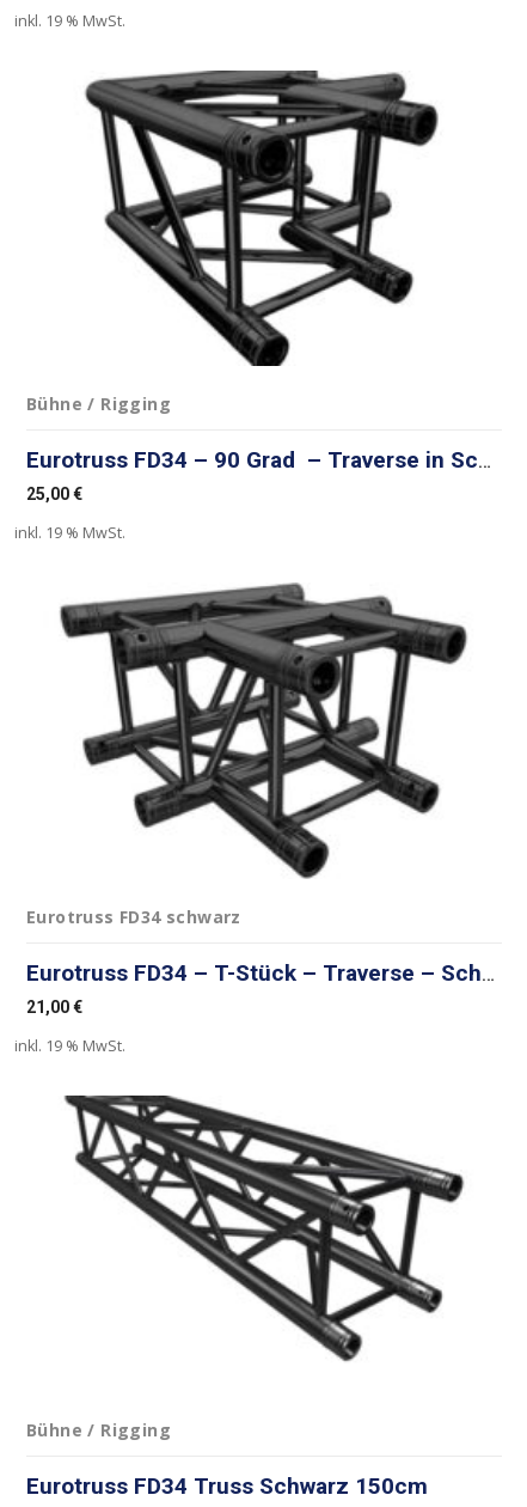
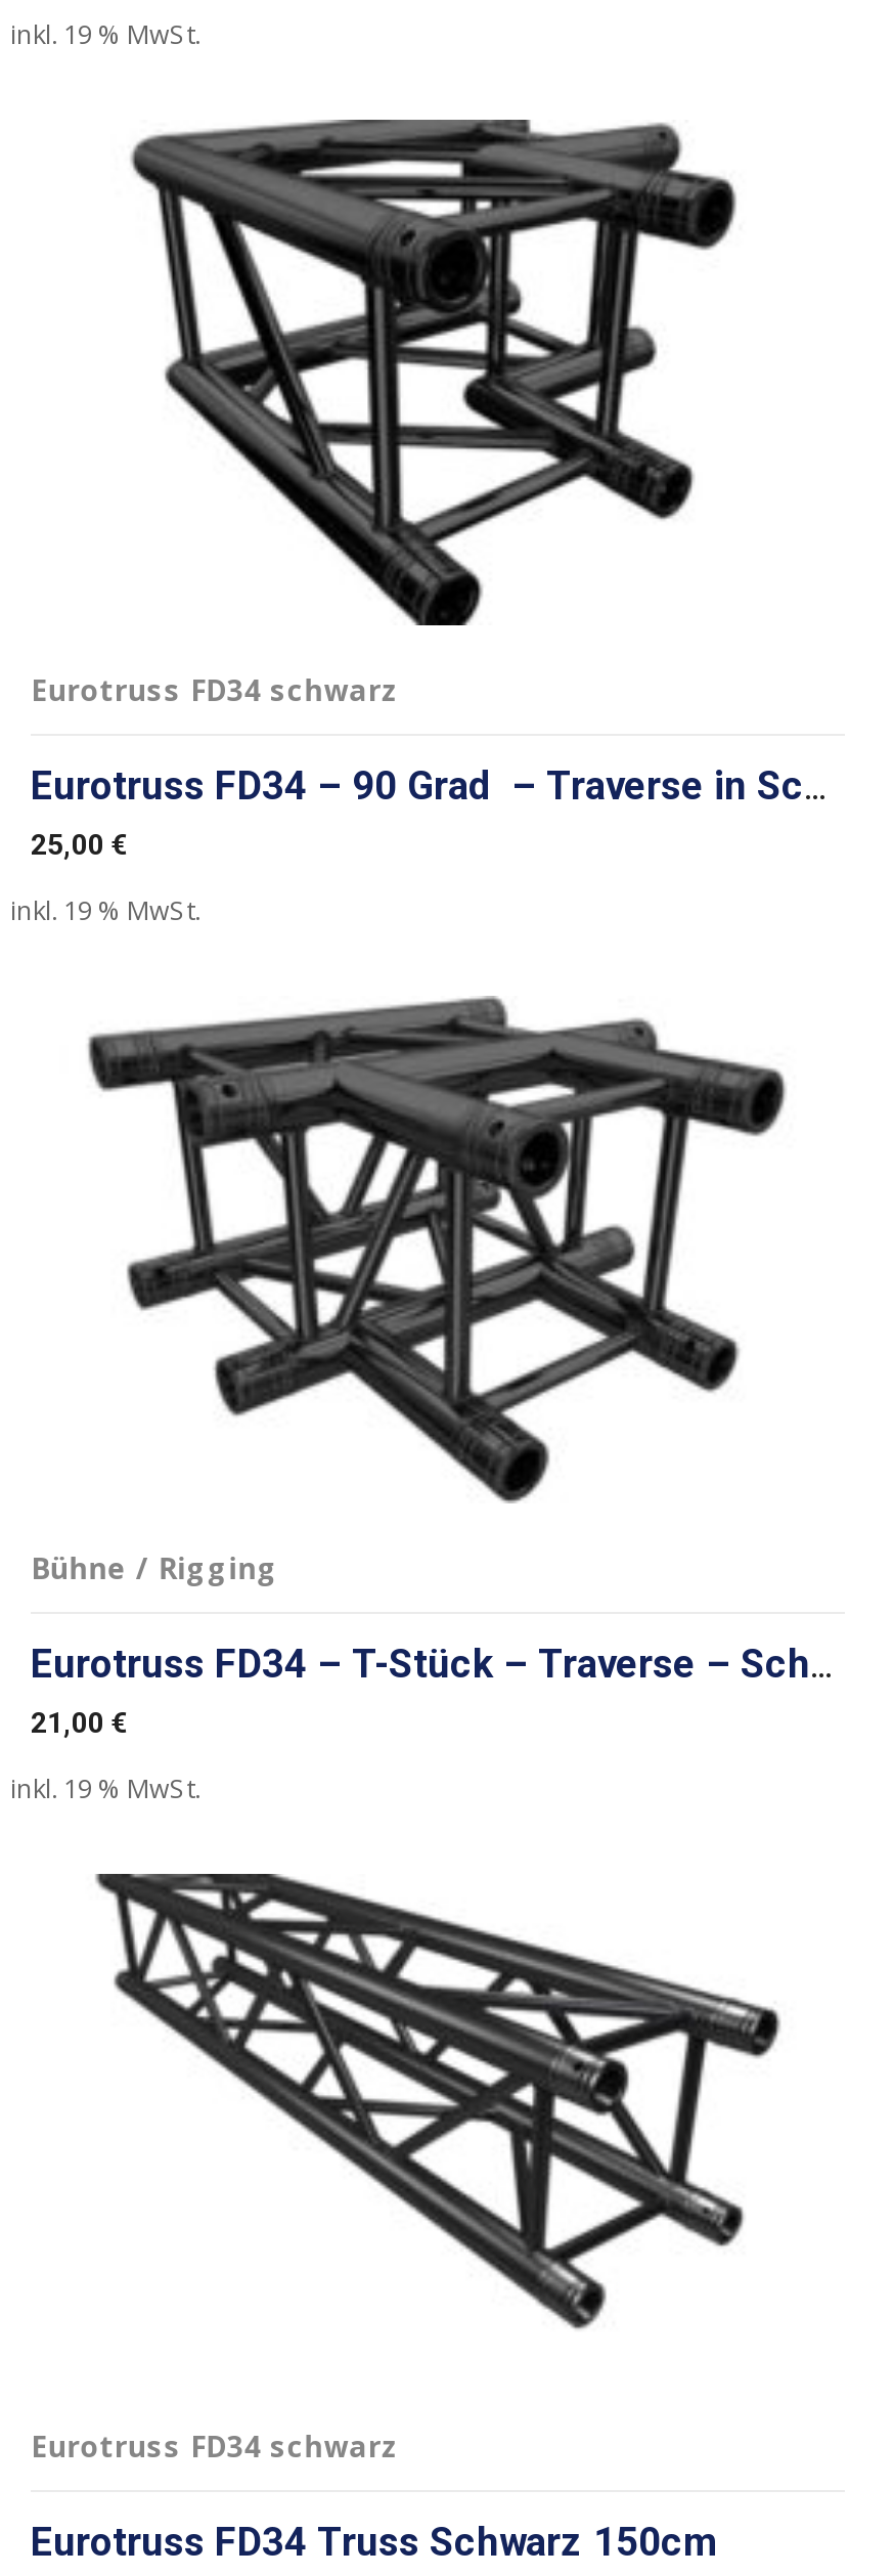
[26,393,171,415] Bühne / Rigging -> [31,671,399,710] Eurotruss FD34 schwarz
[26,905,241,928] Eurotruss FD34 schwarz -> [31,1548,278,1587] Bühne / Rigging
[26,1418,171,1441] Bühne / Rigging -> [31,2426,399,2465] Eurotruss FD34 schwarz

